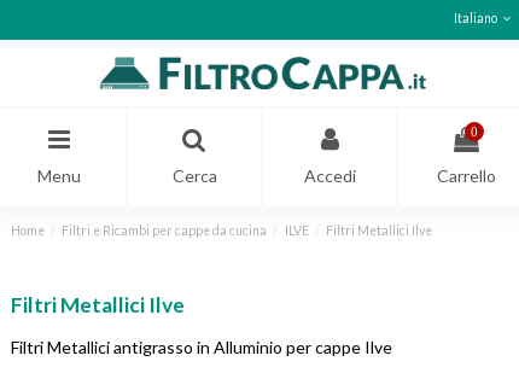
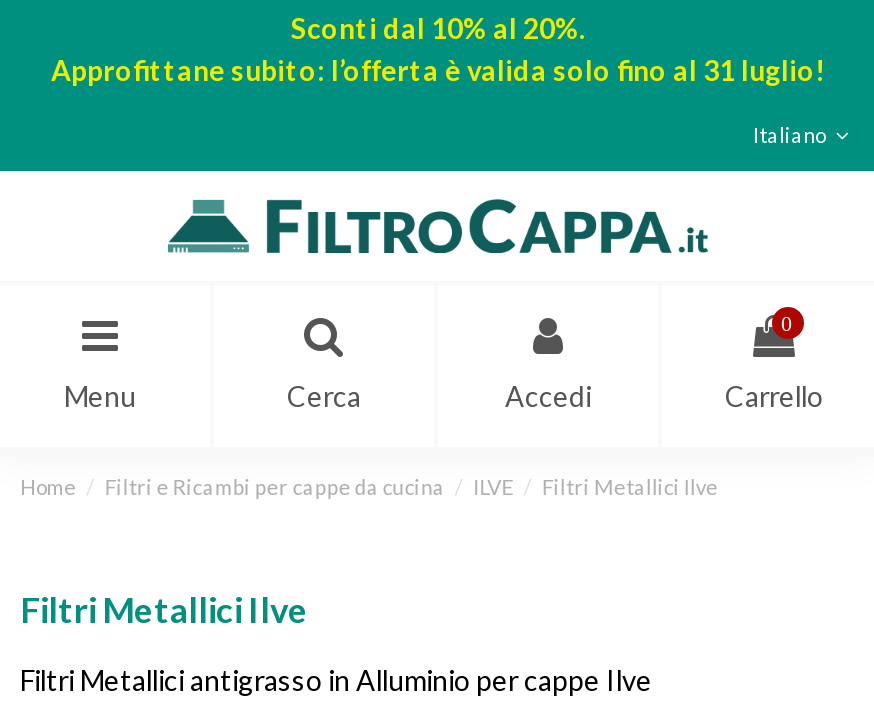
none -> [51,11,825,87] Sconti dal 10% al 20%. | Approfittane subito: l’offerta è valida solo fino al 31 luglio!

